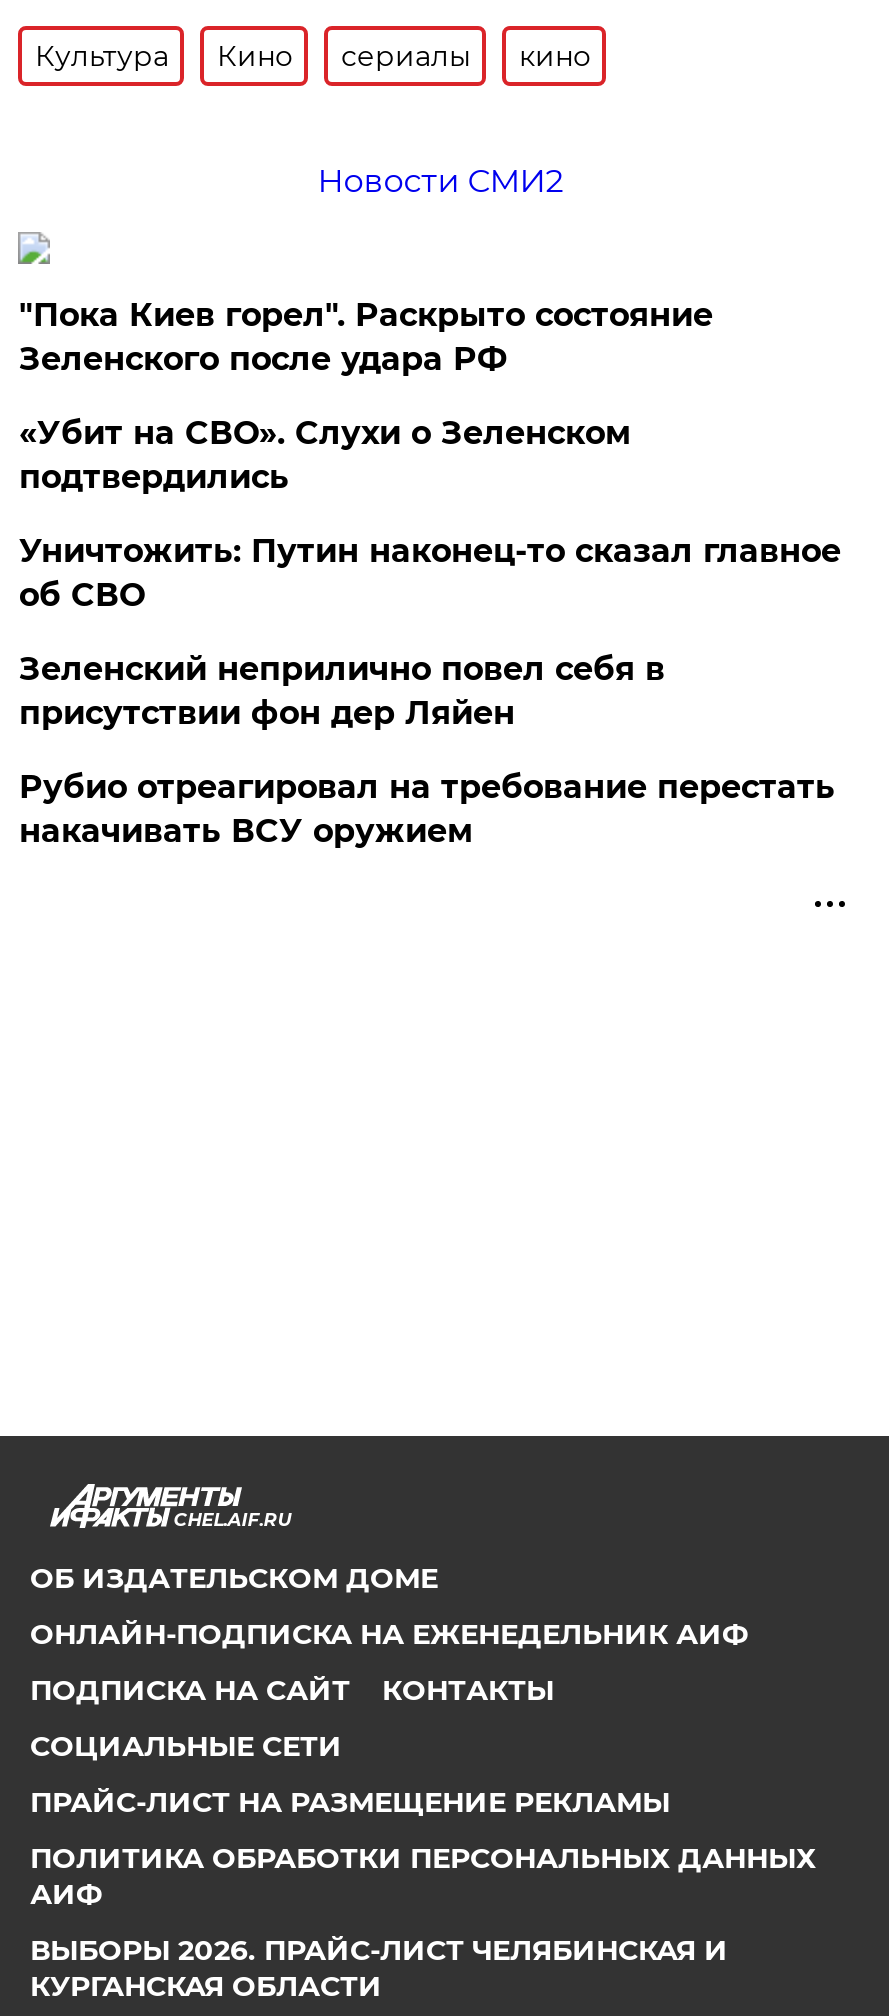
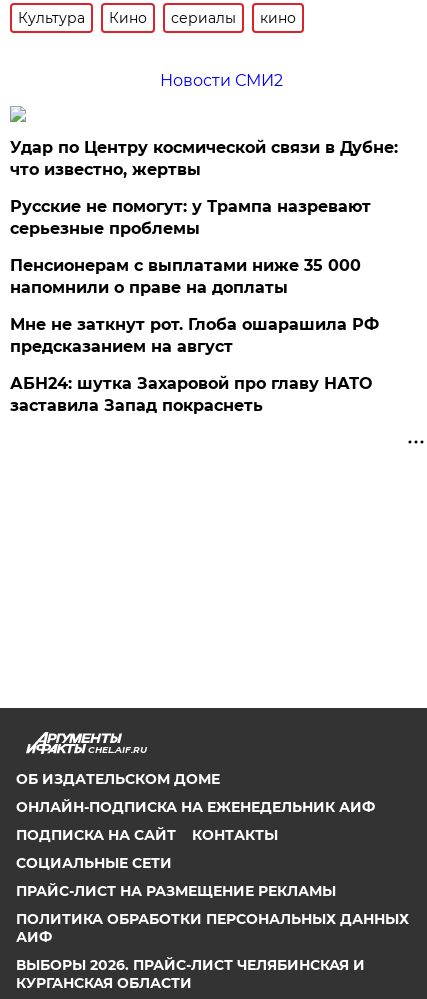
[19,296,713,378] "Пока Киев горел". Раскрыто состояние | Зеленского после удара РФ -> [10,138,398,179] Удар по Центру космической связи в Дубне: | что известно, жертвы
[19,414,631,496] «Убит на СВО». Слухи о Зеленском | подтвердились -> [10,197,371,238] Русские не помогут: у Трампа назревают | серьезные проблемы
[19,532,841,614] Уничтожить: Путин наконец-то сказал главное | об СВО -> [10,256,361,297] Пенсионерам с выплатами ниже 35 000 | напомнили о праве на доплаты
[19,650,665,732] Зеленский неприлично повел cебя в | присутствии фон дер Ляйен -> [10,315,379,356] Мне не заткнут рот. Глоба ошарашила РФ | предсказанием на август
[19,768,835,850] Рубио отреагировал на требование перестать | накачивать ВСУ оружием -> [10,374,372,415] АБН24: шутка Захаровой про главу НАТО | заставила Запад покраснеть

